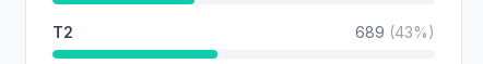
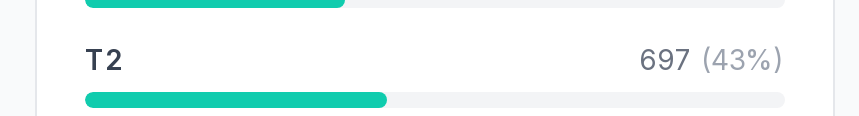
[355,23,435,41] 689 (43%) -> [639,42,785,76] 697 (43%)

